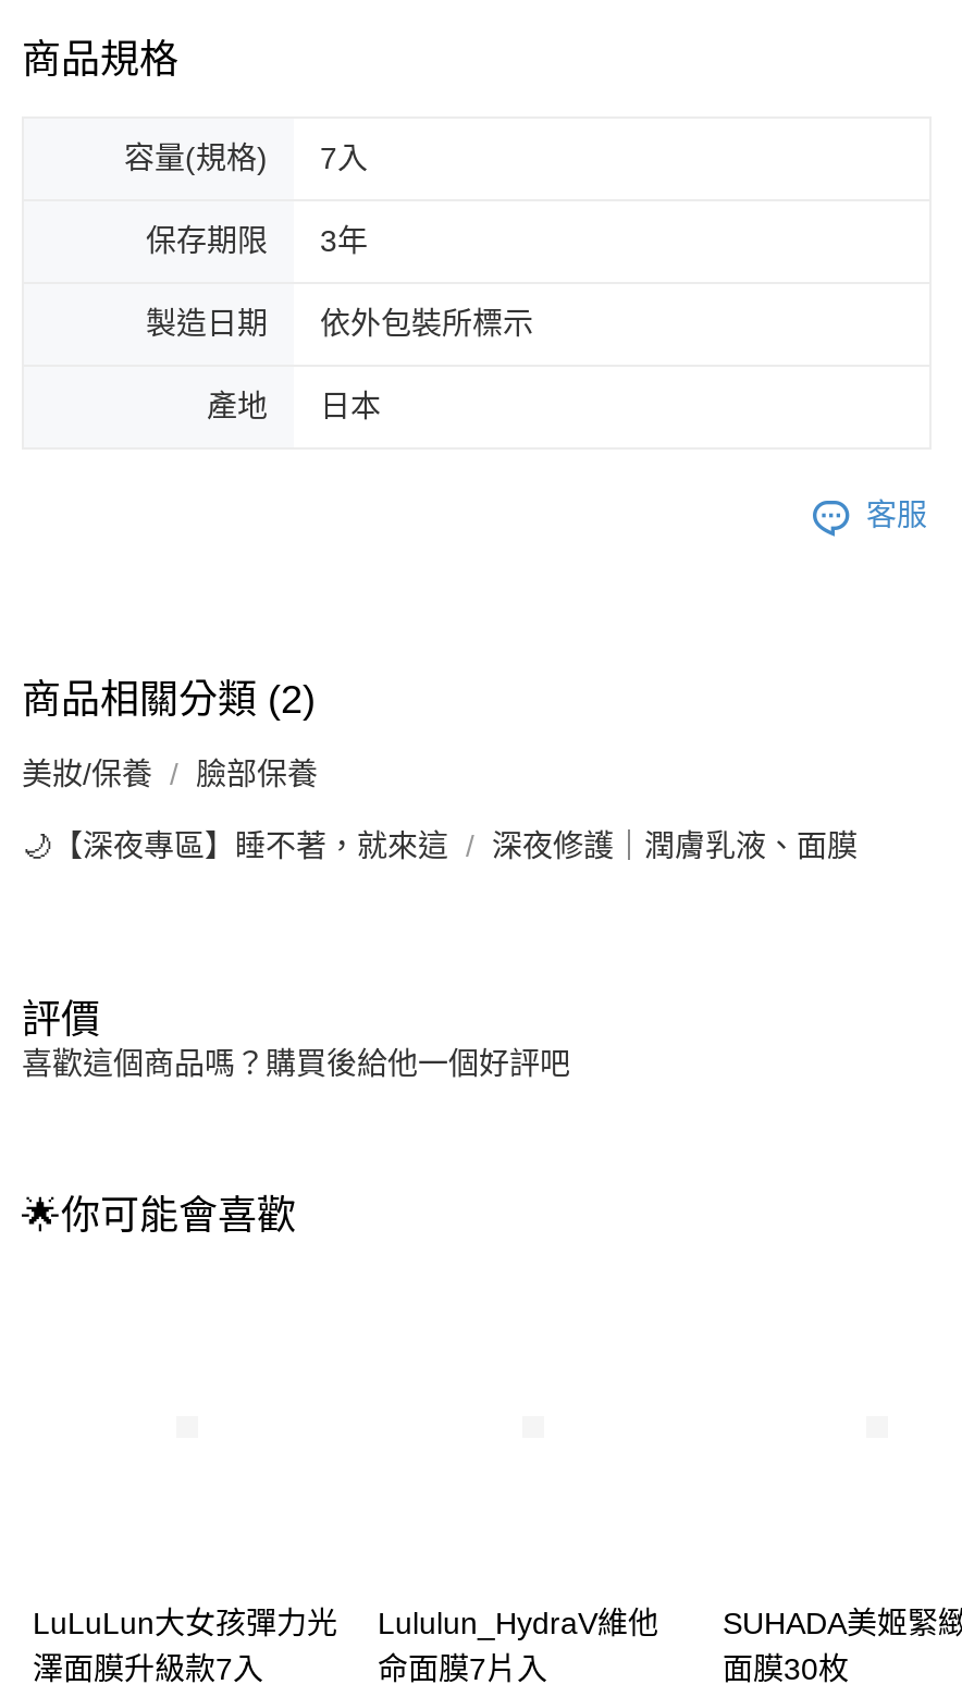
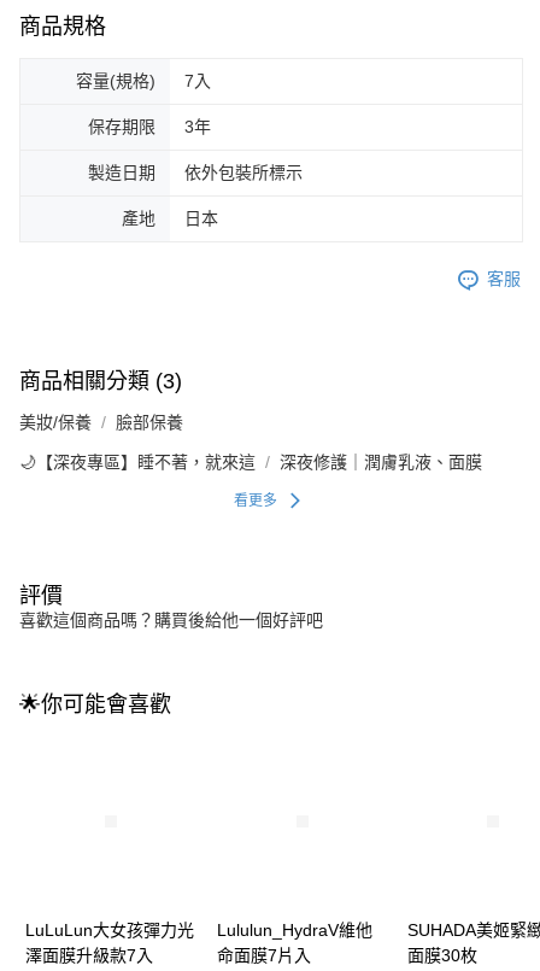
[22,678,316,721] 商品相關分類 (2) -> [19,369,182,393] 商品相關分類 (3)
none -> [233,492,277,509] 看更多

